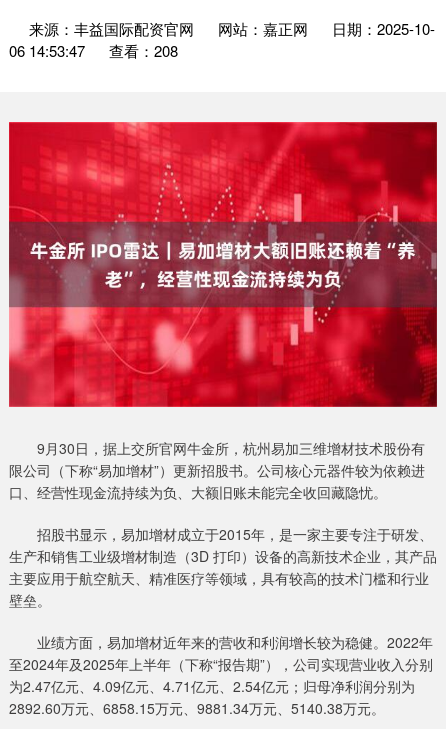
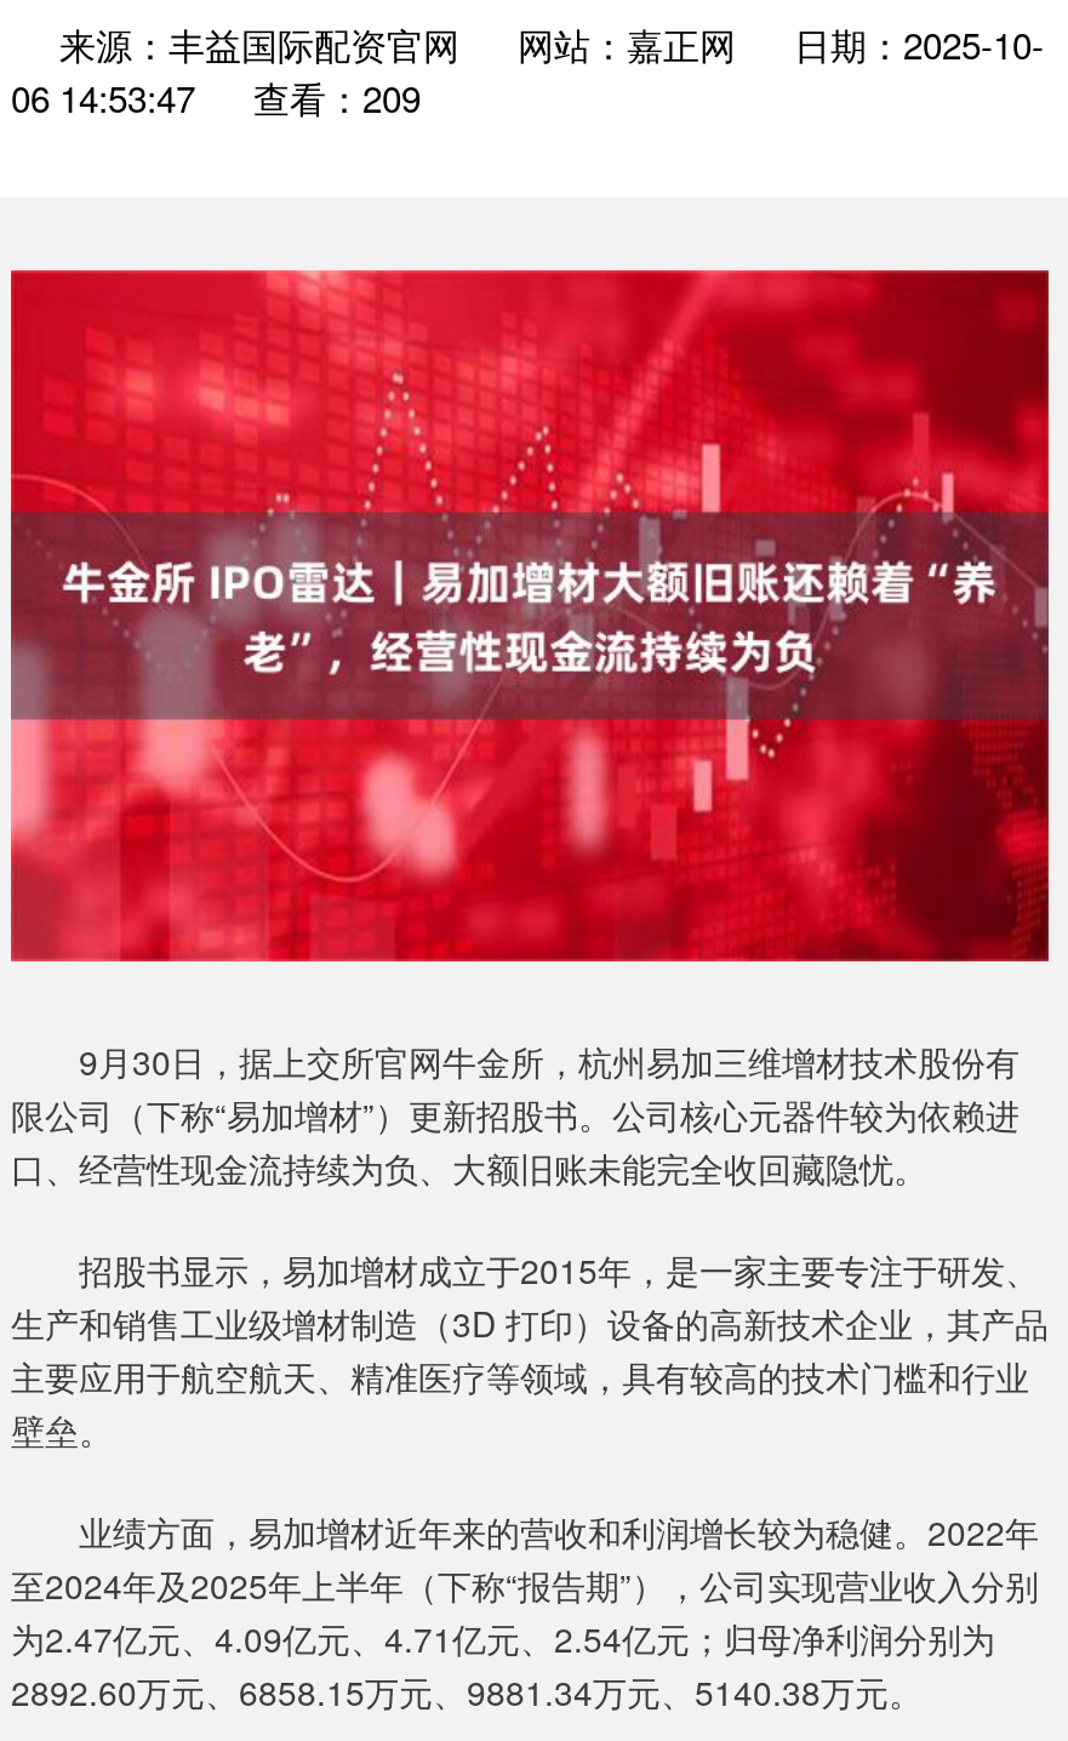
[9,40,178,61] 06 14:53:47 查看：208 -> [11,72,421,122] 06 14:53:47 查看：209

